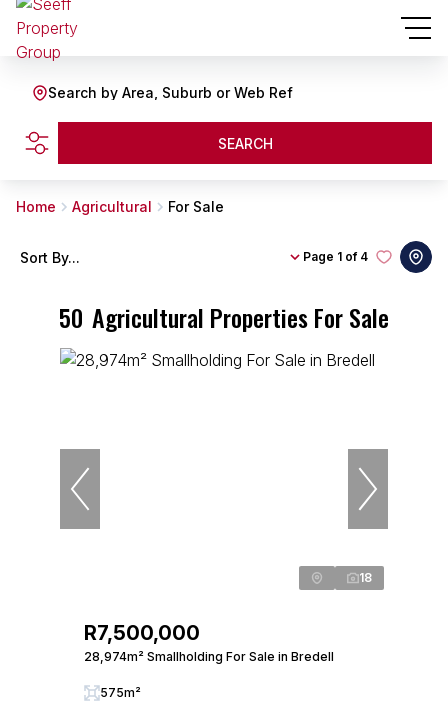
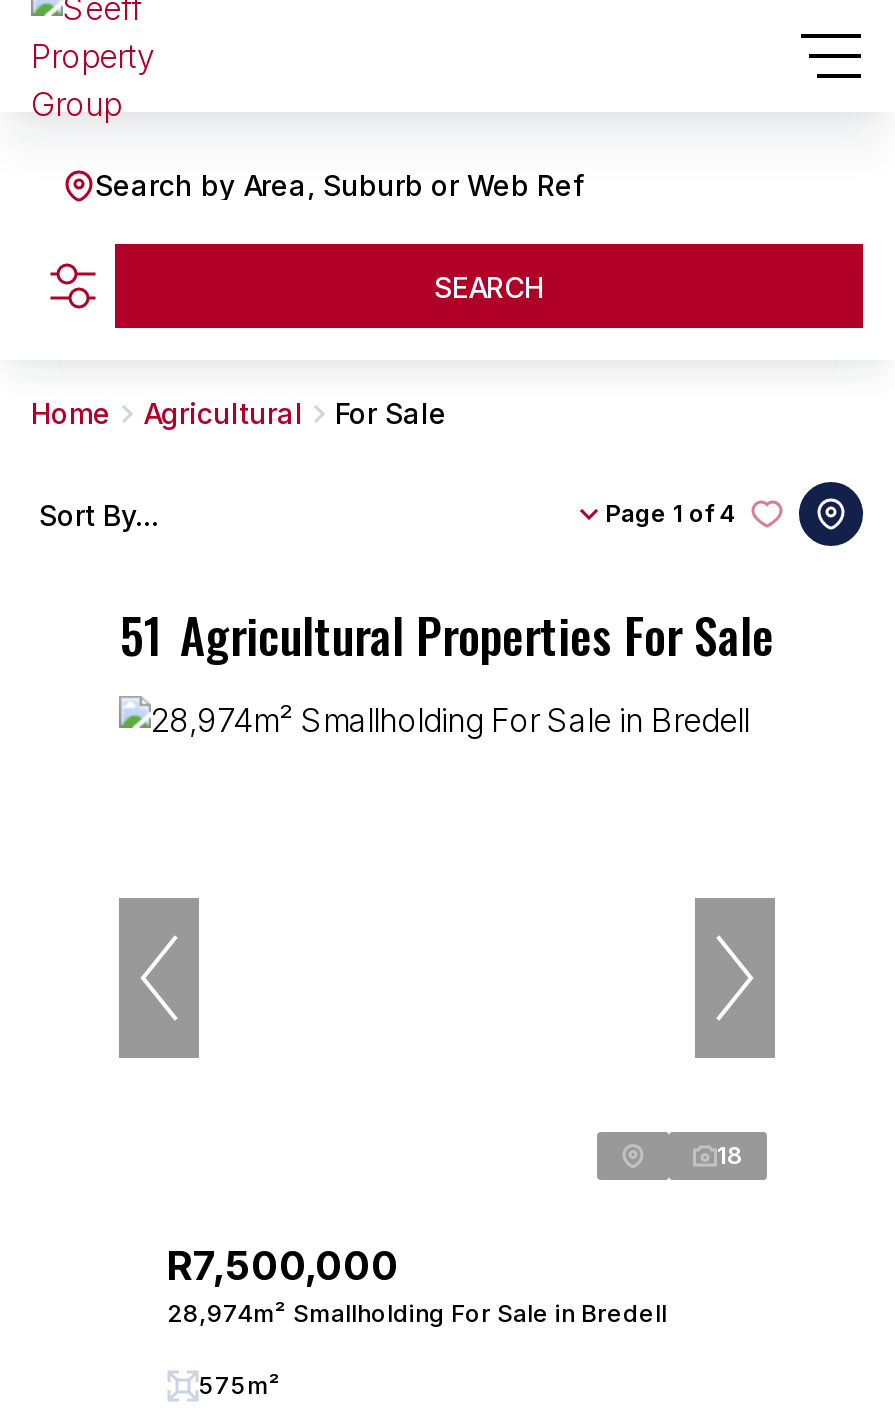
[59,299,389,335] 50 Agricultural Properties For Sale -> [120,598,774,670] 51 Agricultural Properties For Sale

